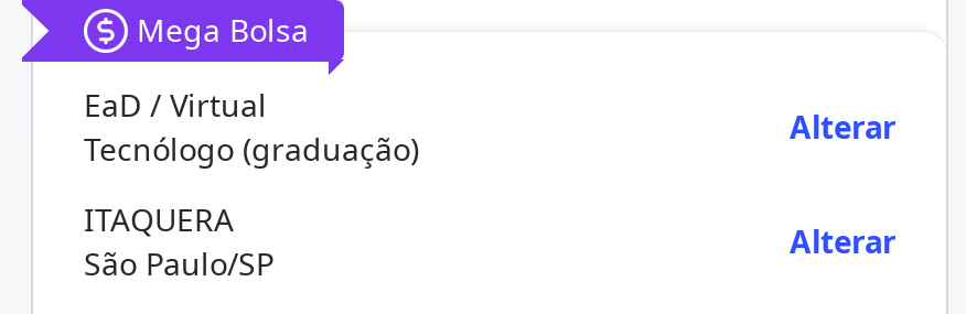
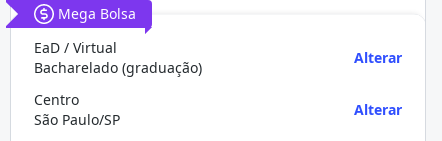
[84,128,419,170] Tecnólogo (graduação) -> [34,58,202,77] Bacharelado (graduação)
[84,198,234,240] ITAQUERA -> [34,90,79,109] Centro

